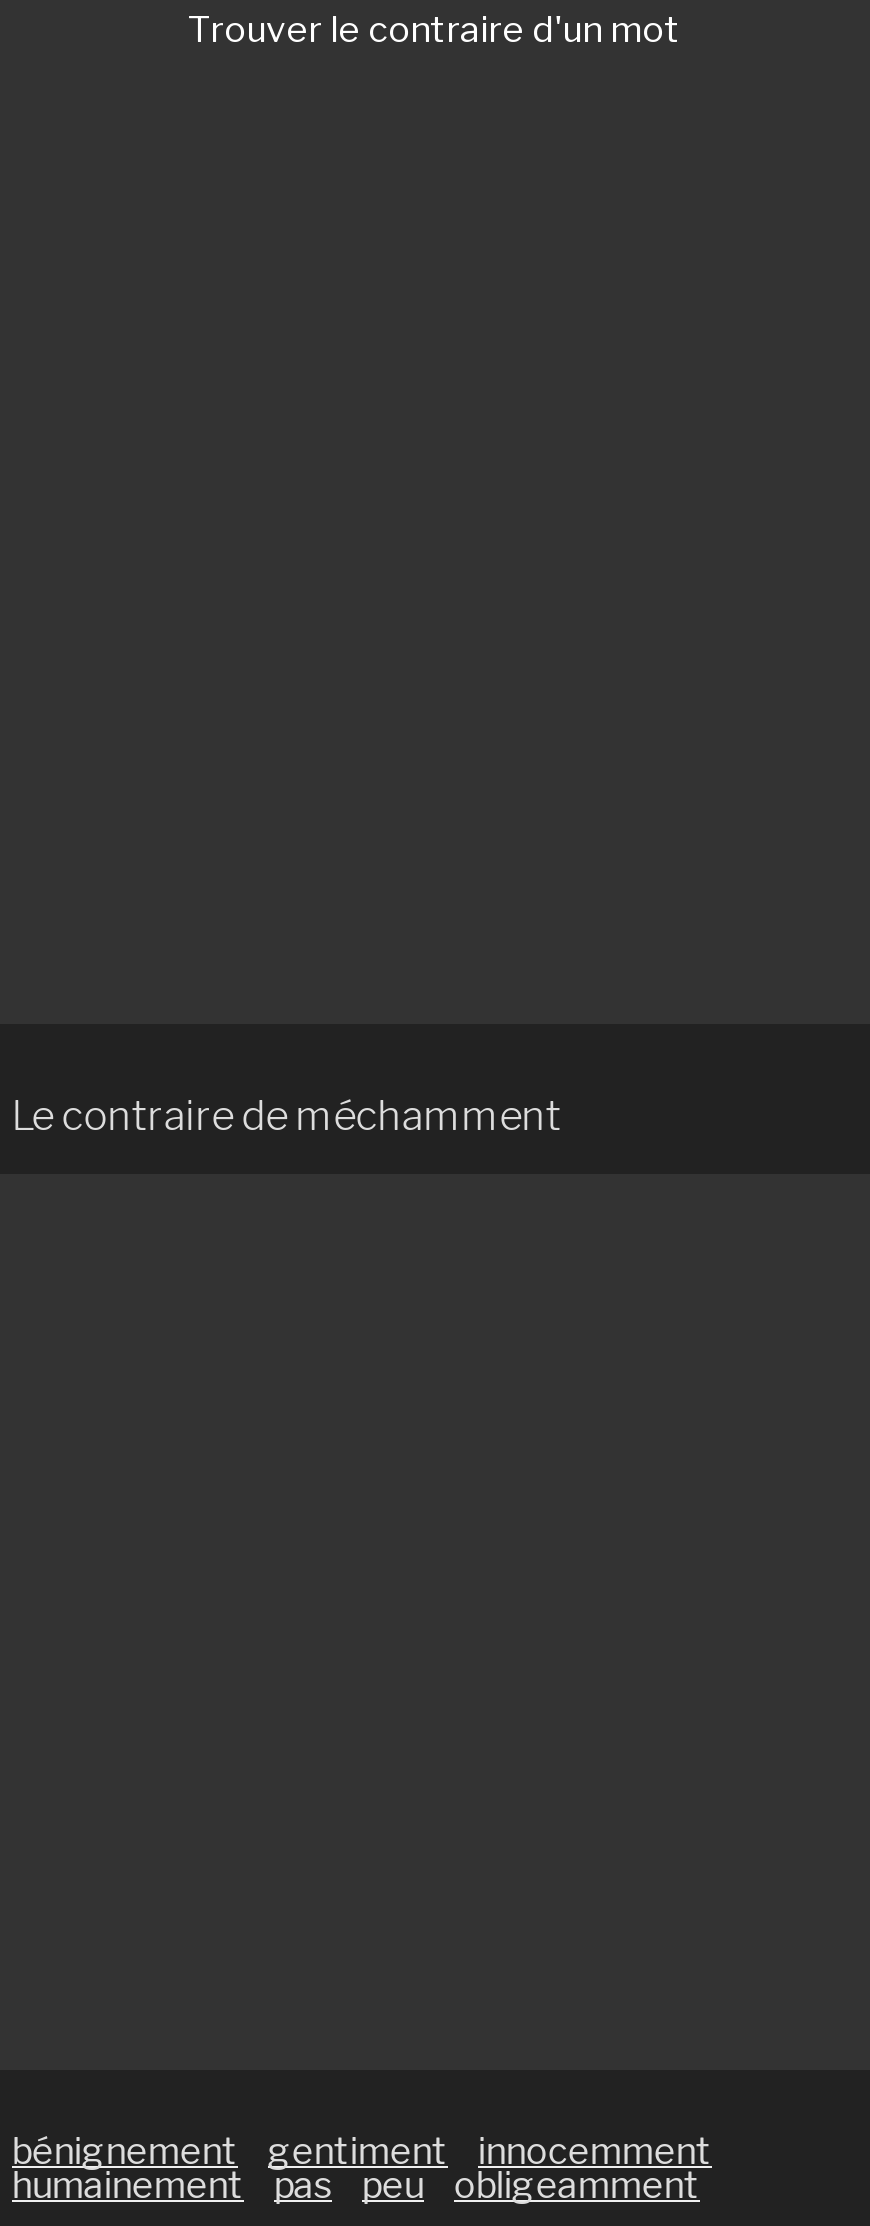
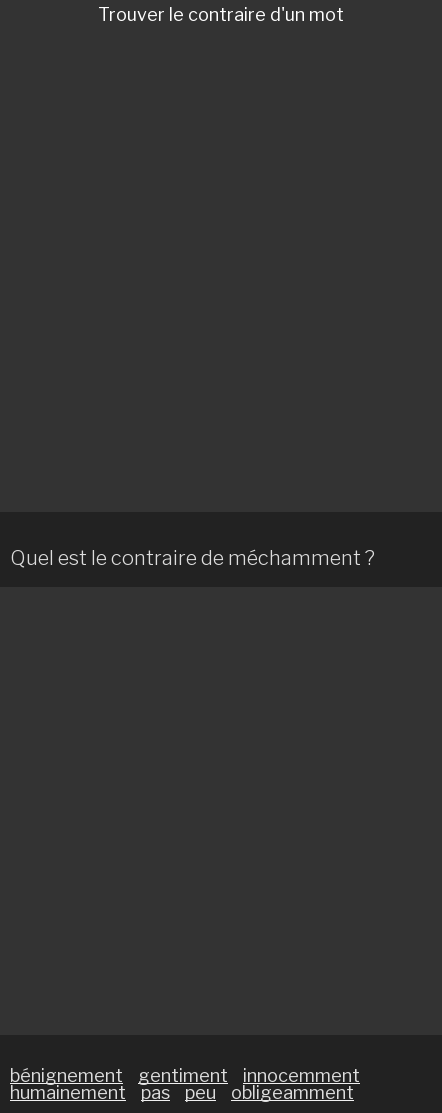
[12,1091,562,1139] Le contraire de méchamment -> [10,546,375,570] Quel est le contraire de méchamment ?

